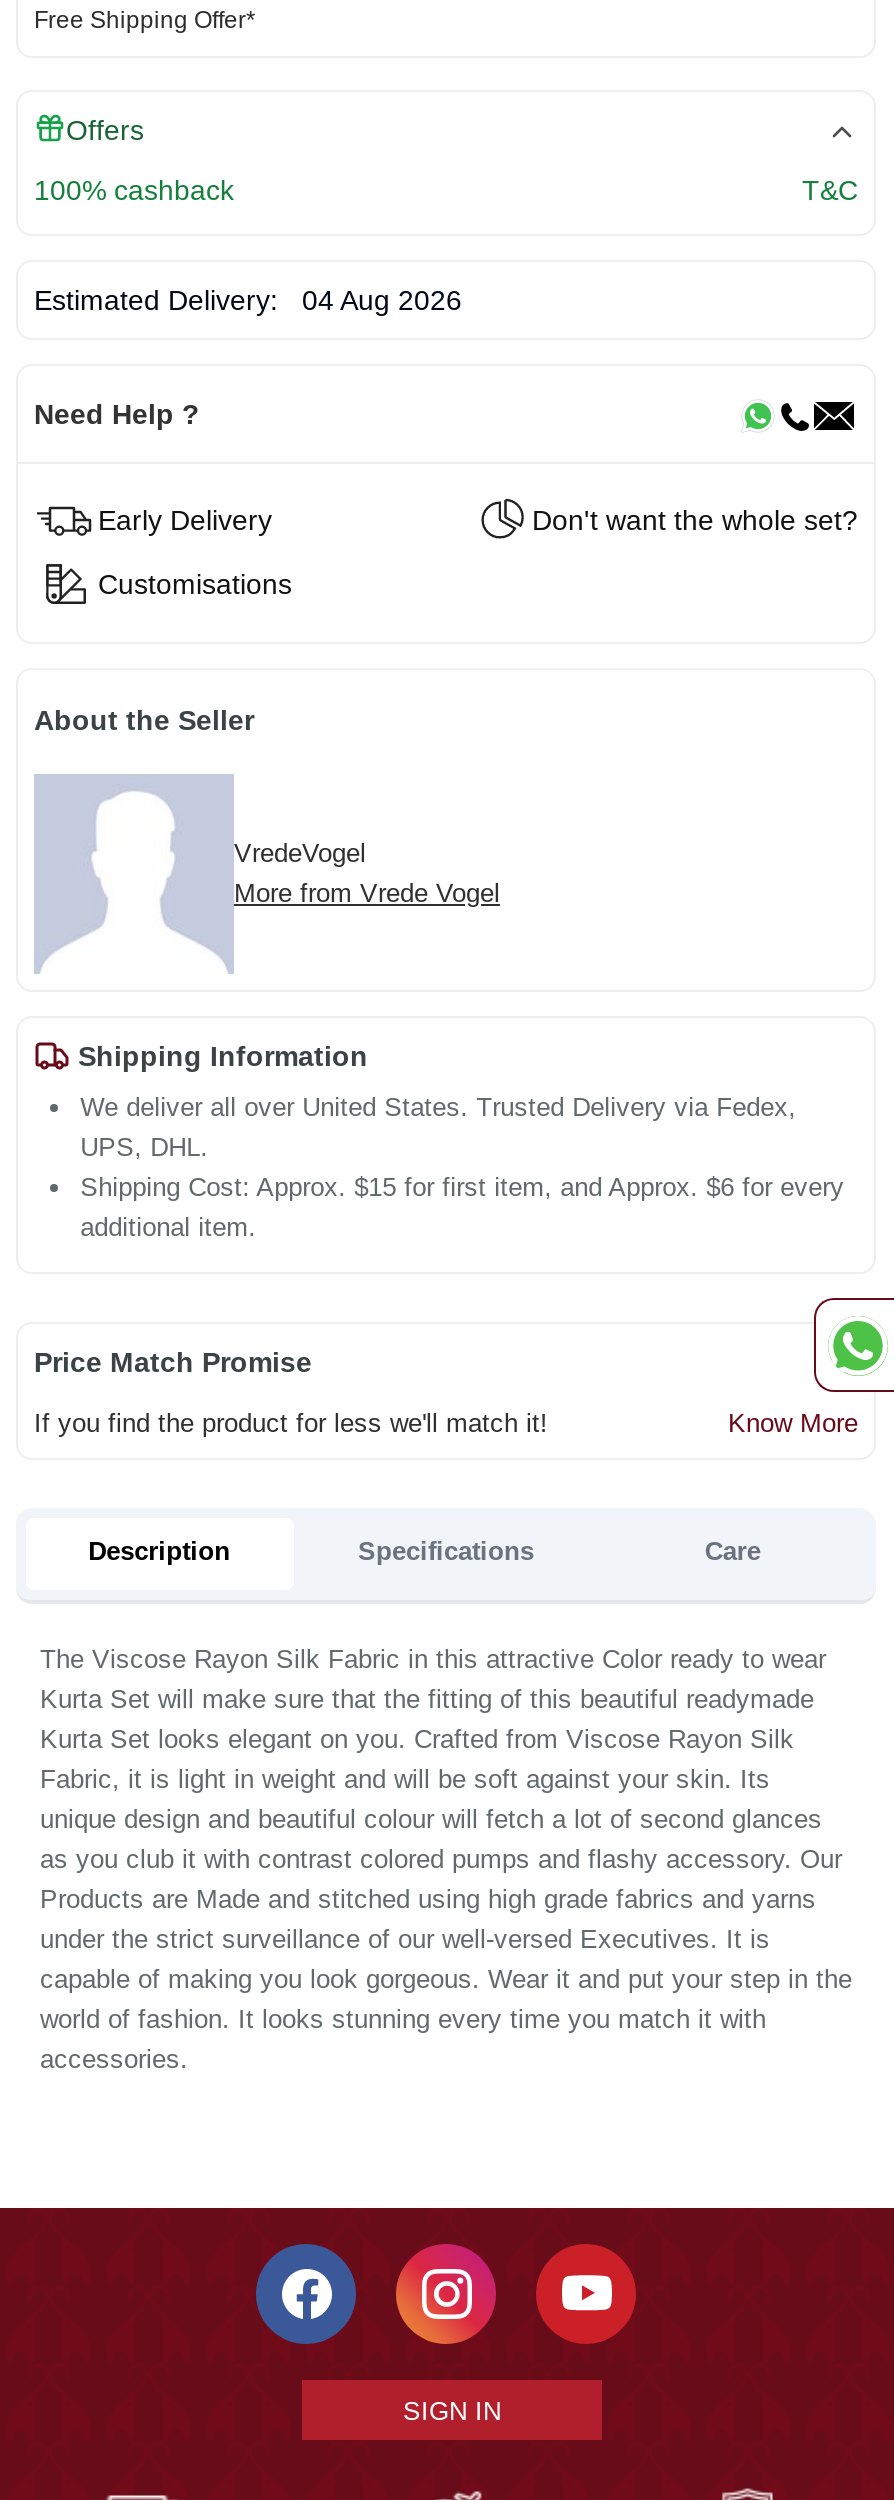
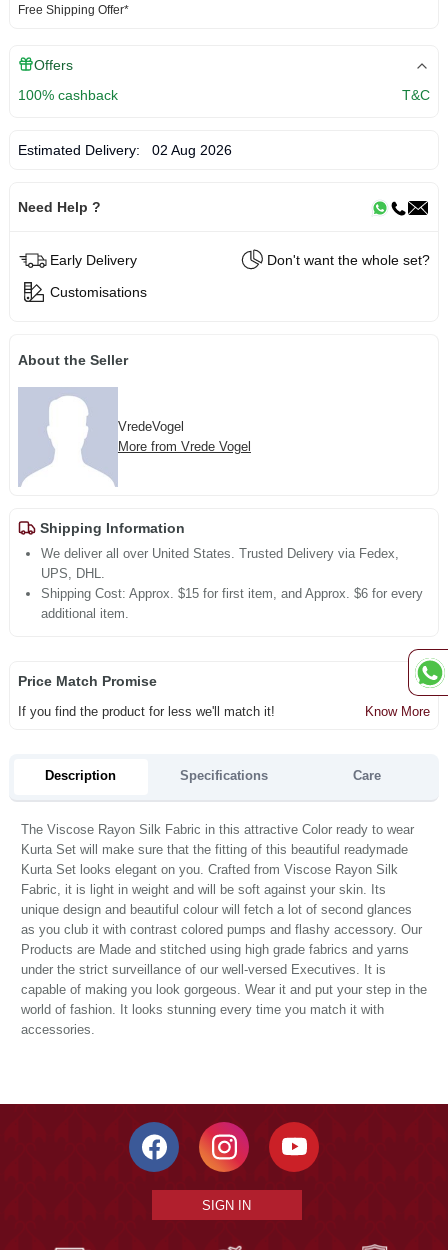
[34,284,462,316] Estimated Delivery: 04 Aug 2026 -> [18,142,232,158] Estimated Delivery: 02 Aug 2026

